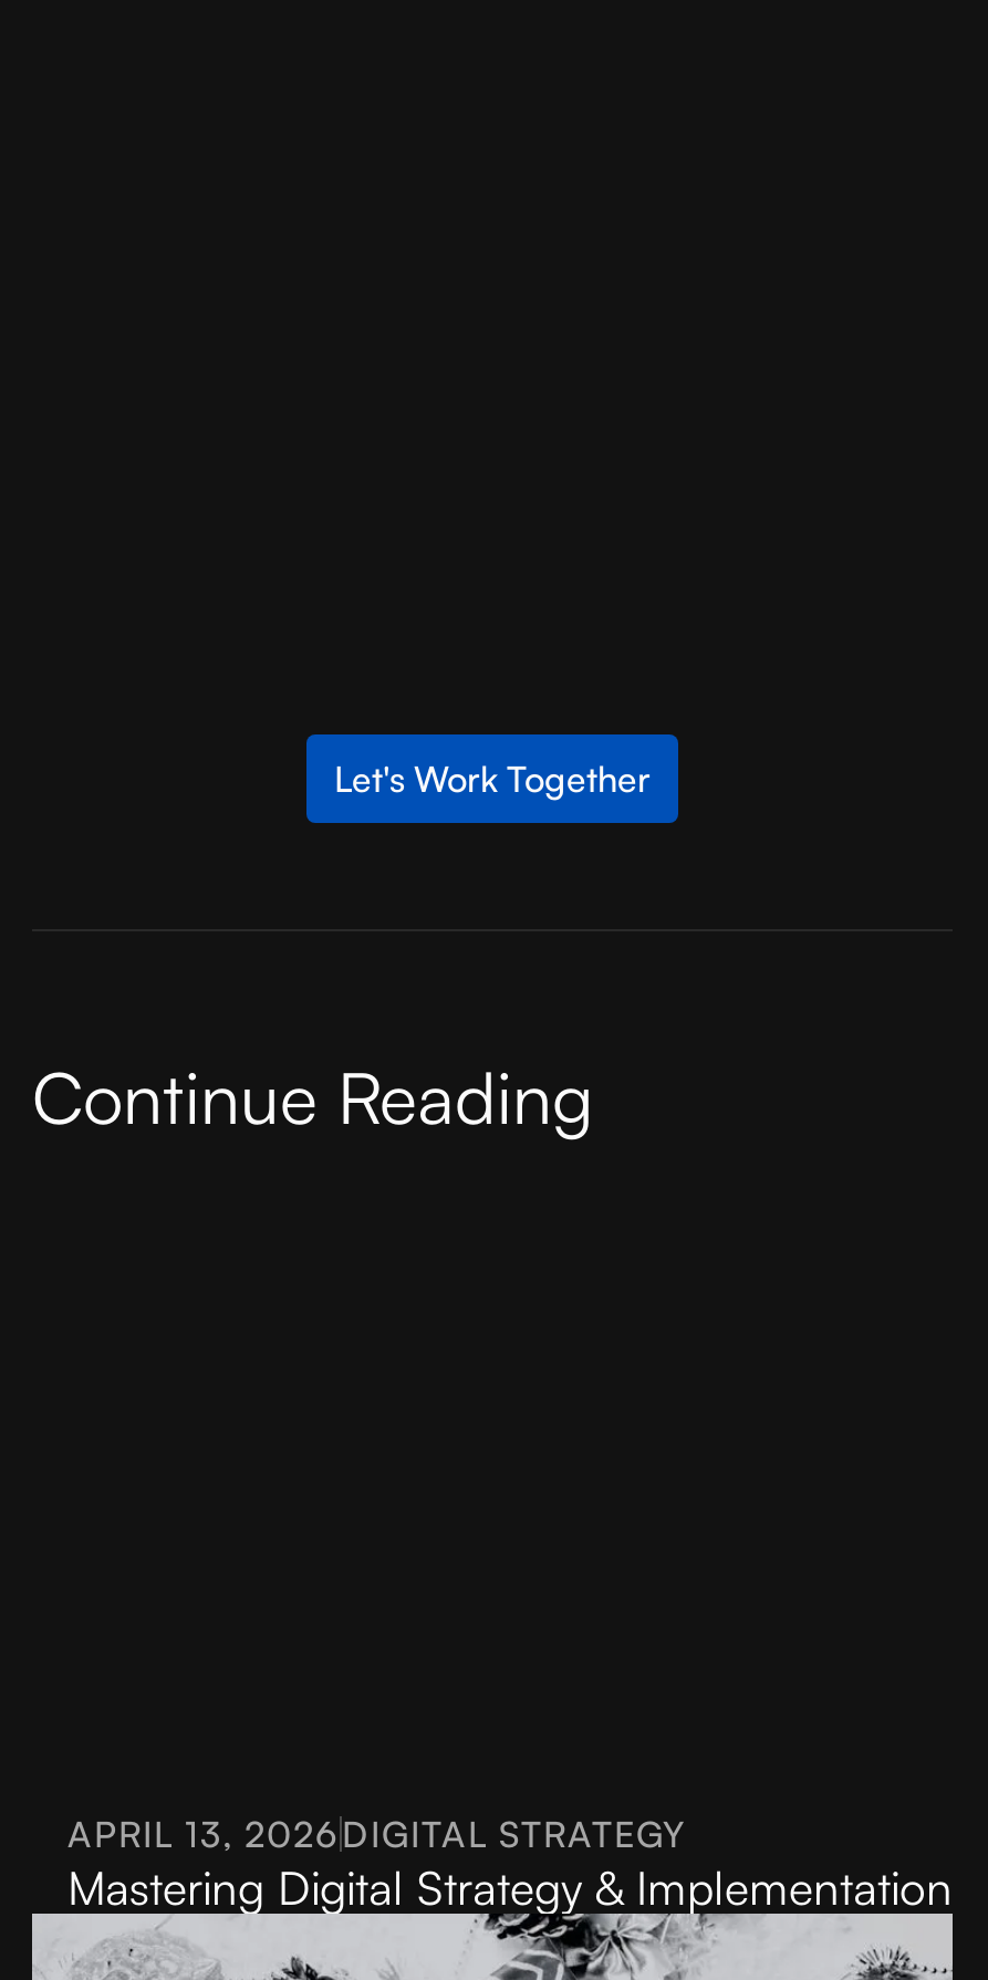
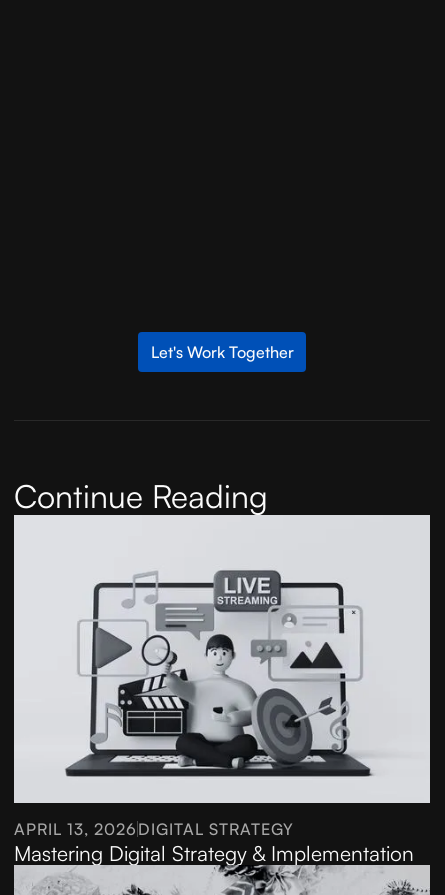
none -> [13,514,431,804] [image]

